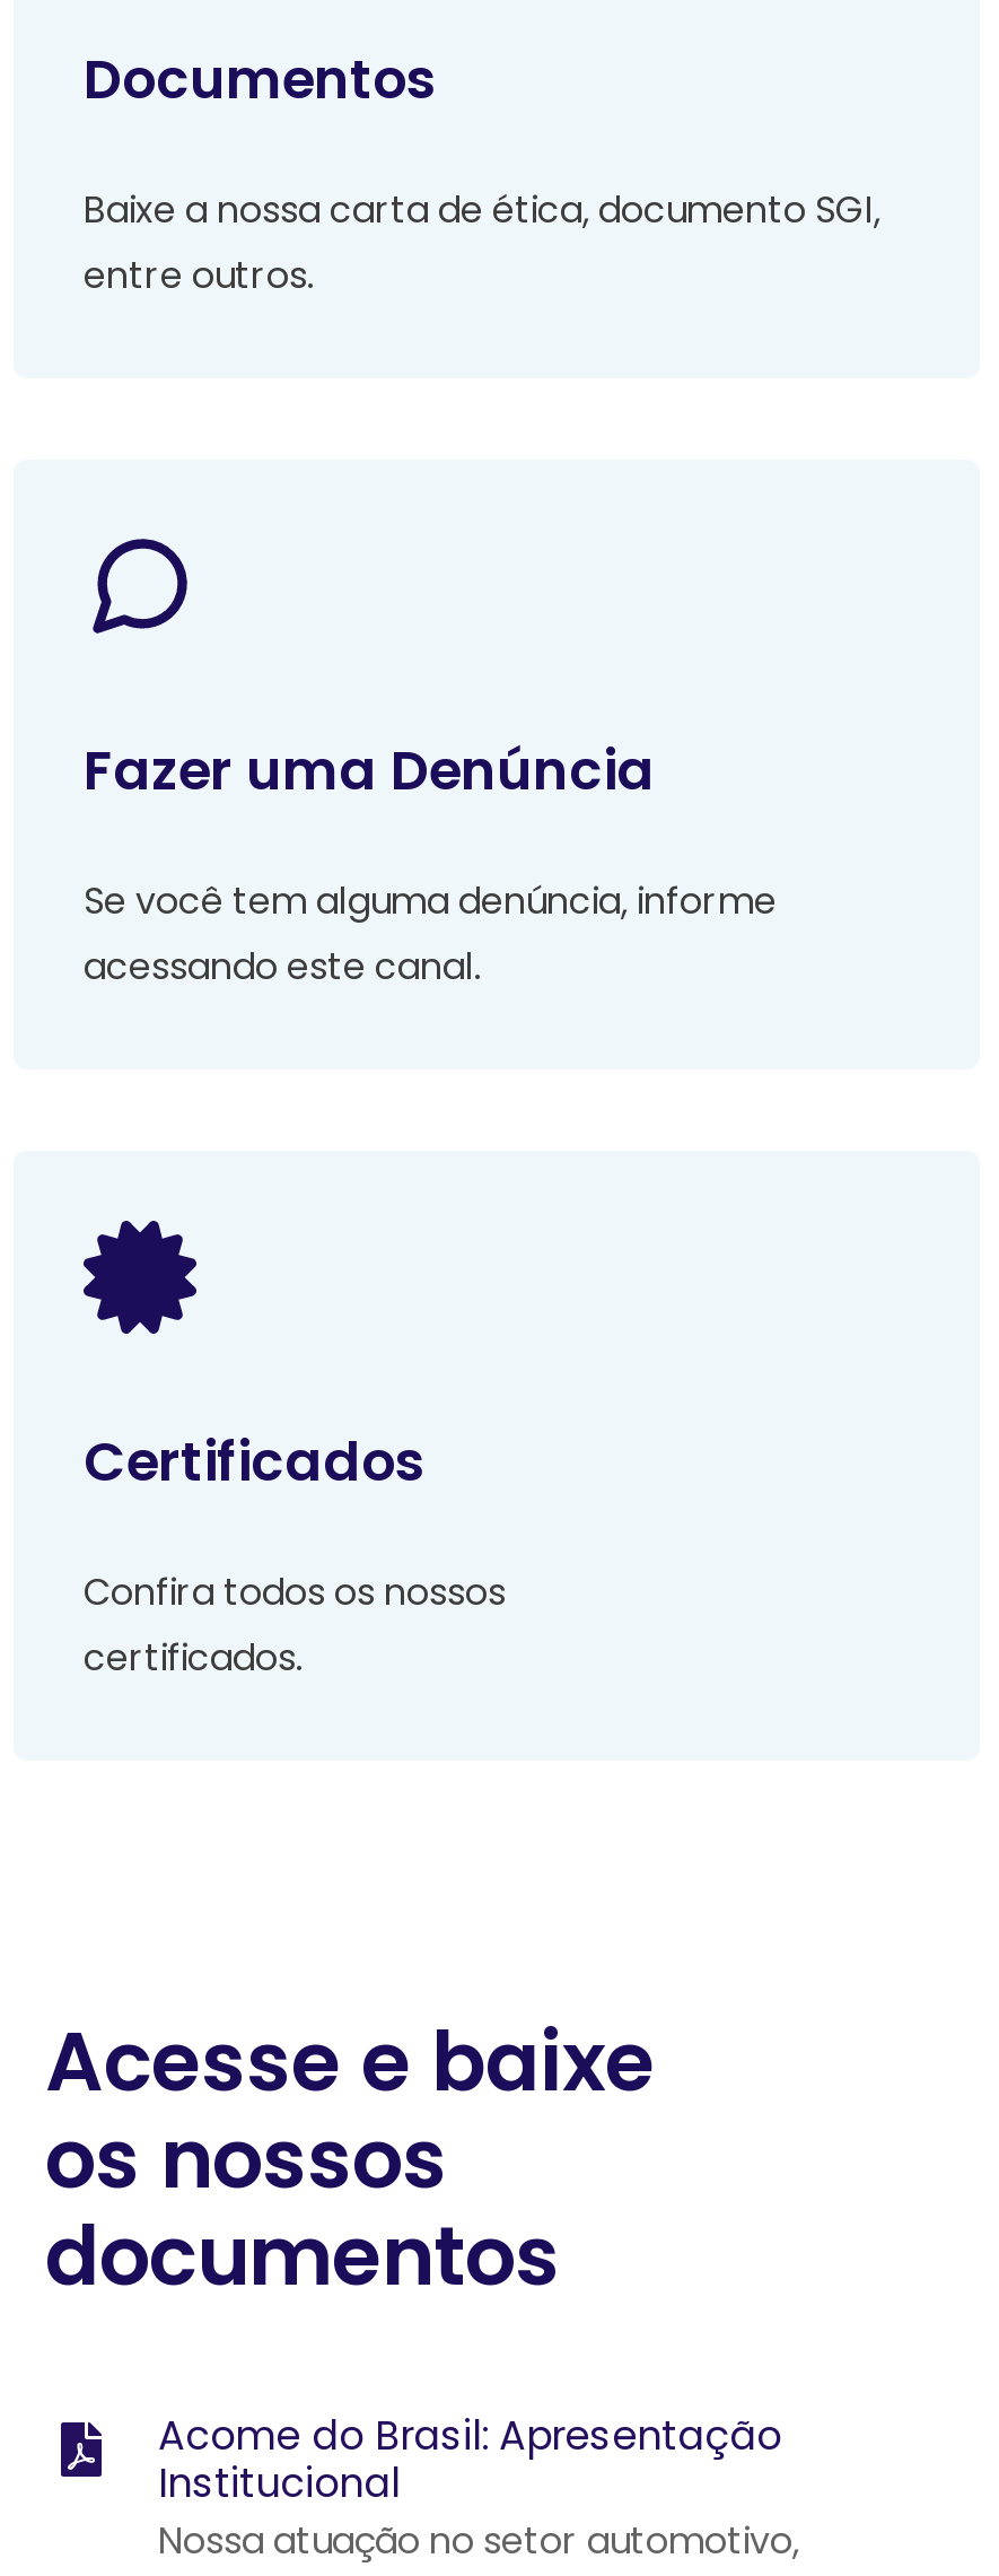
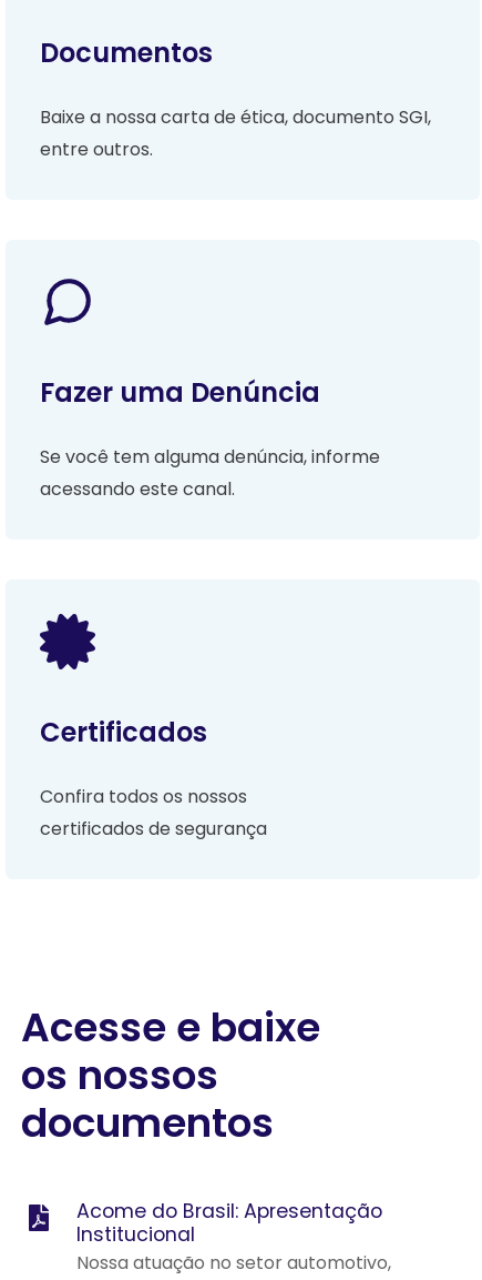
[84,1633,303,1685] certificados. -> [40,816,267,842] certificados de segurança

